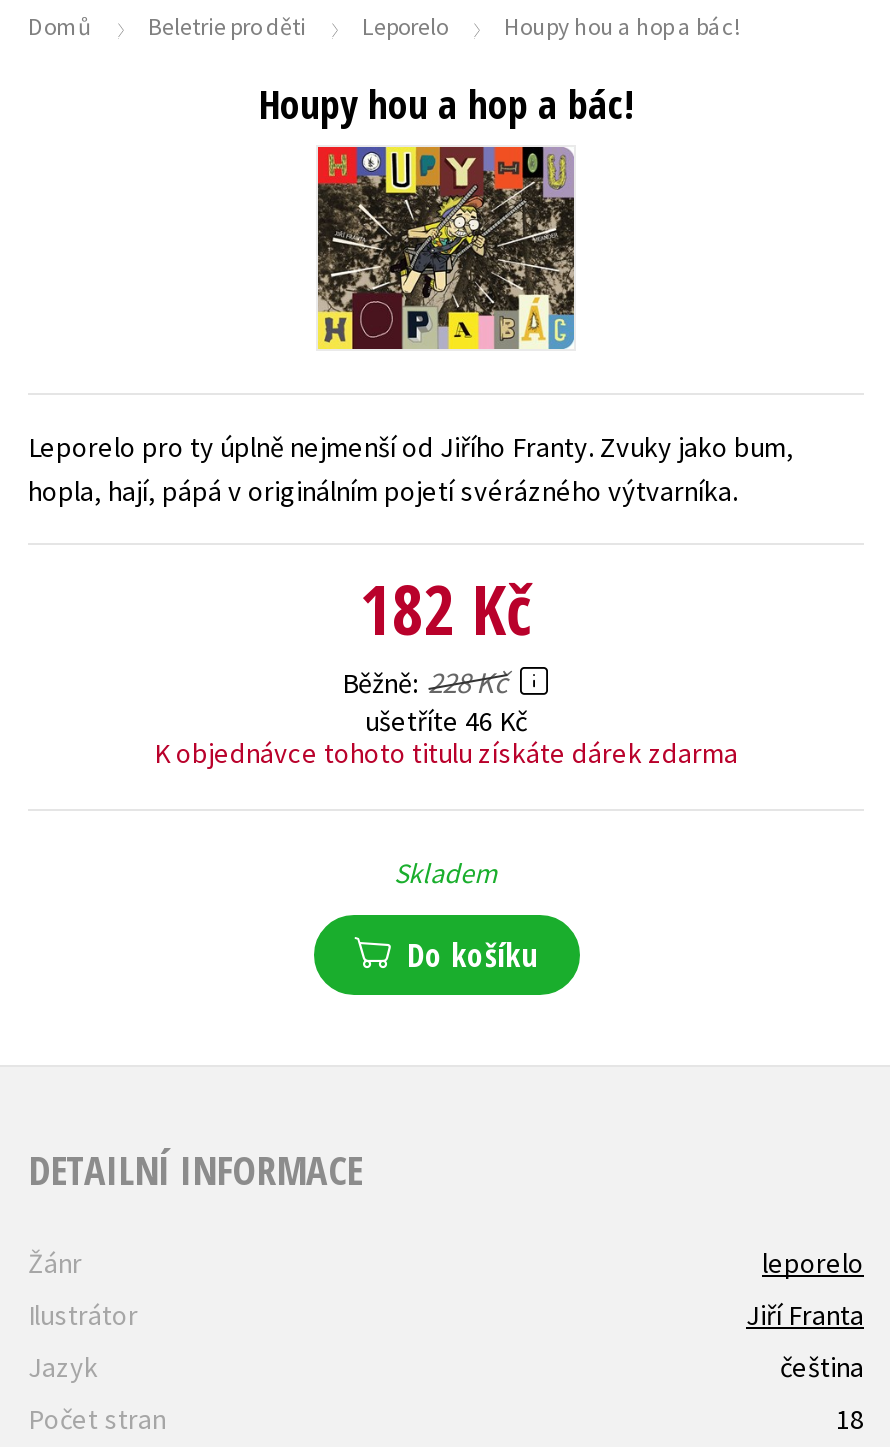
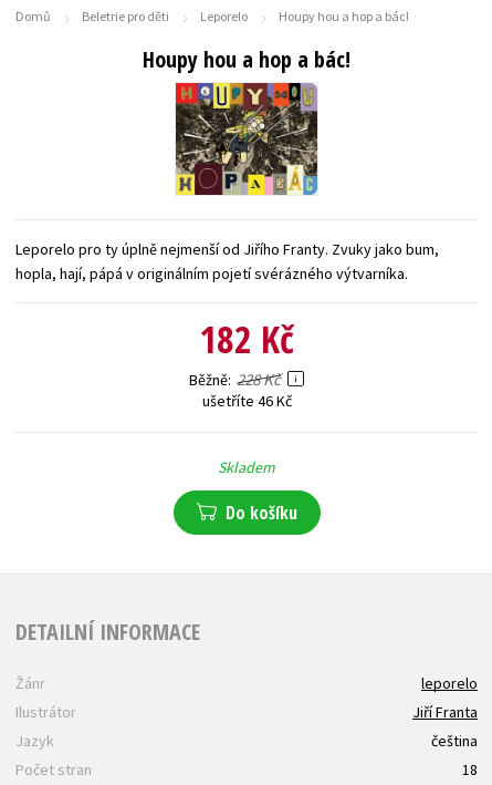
[154,735,738,771] K objednávce tohoto titulu získáte dárek zdarma -> none

